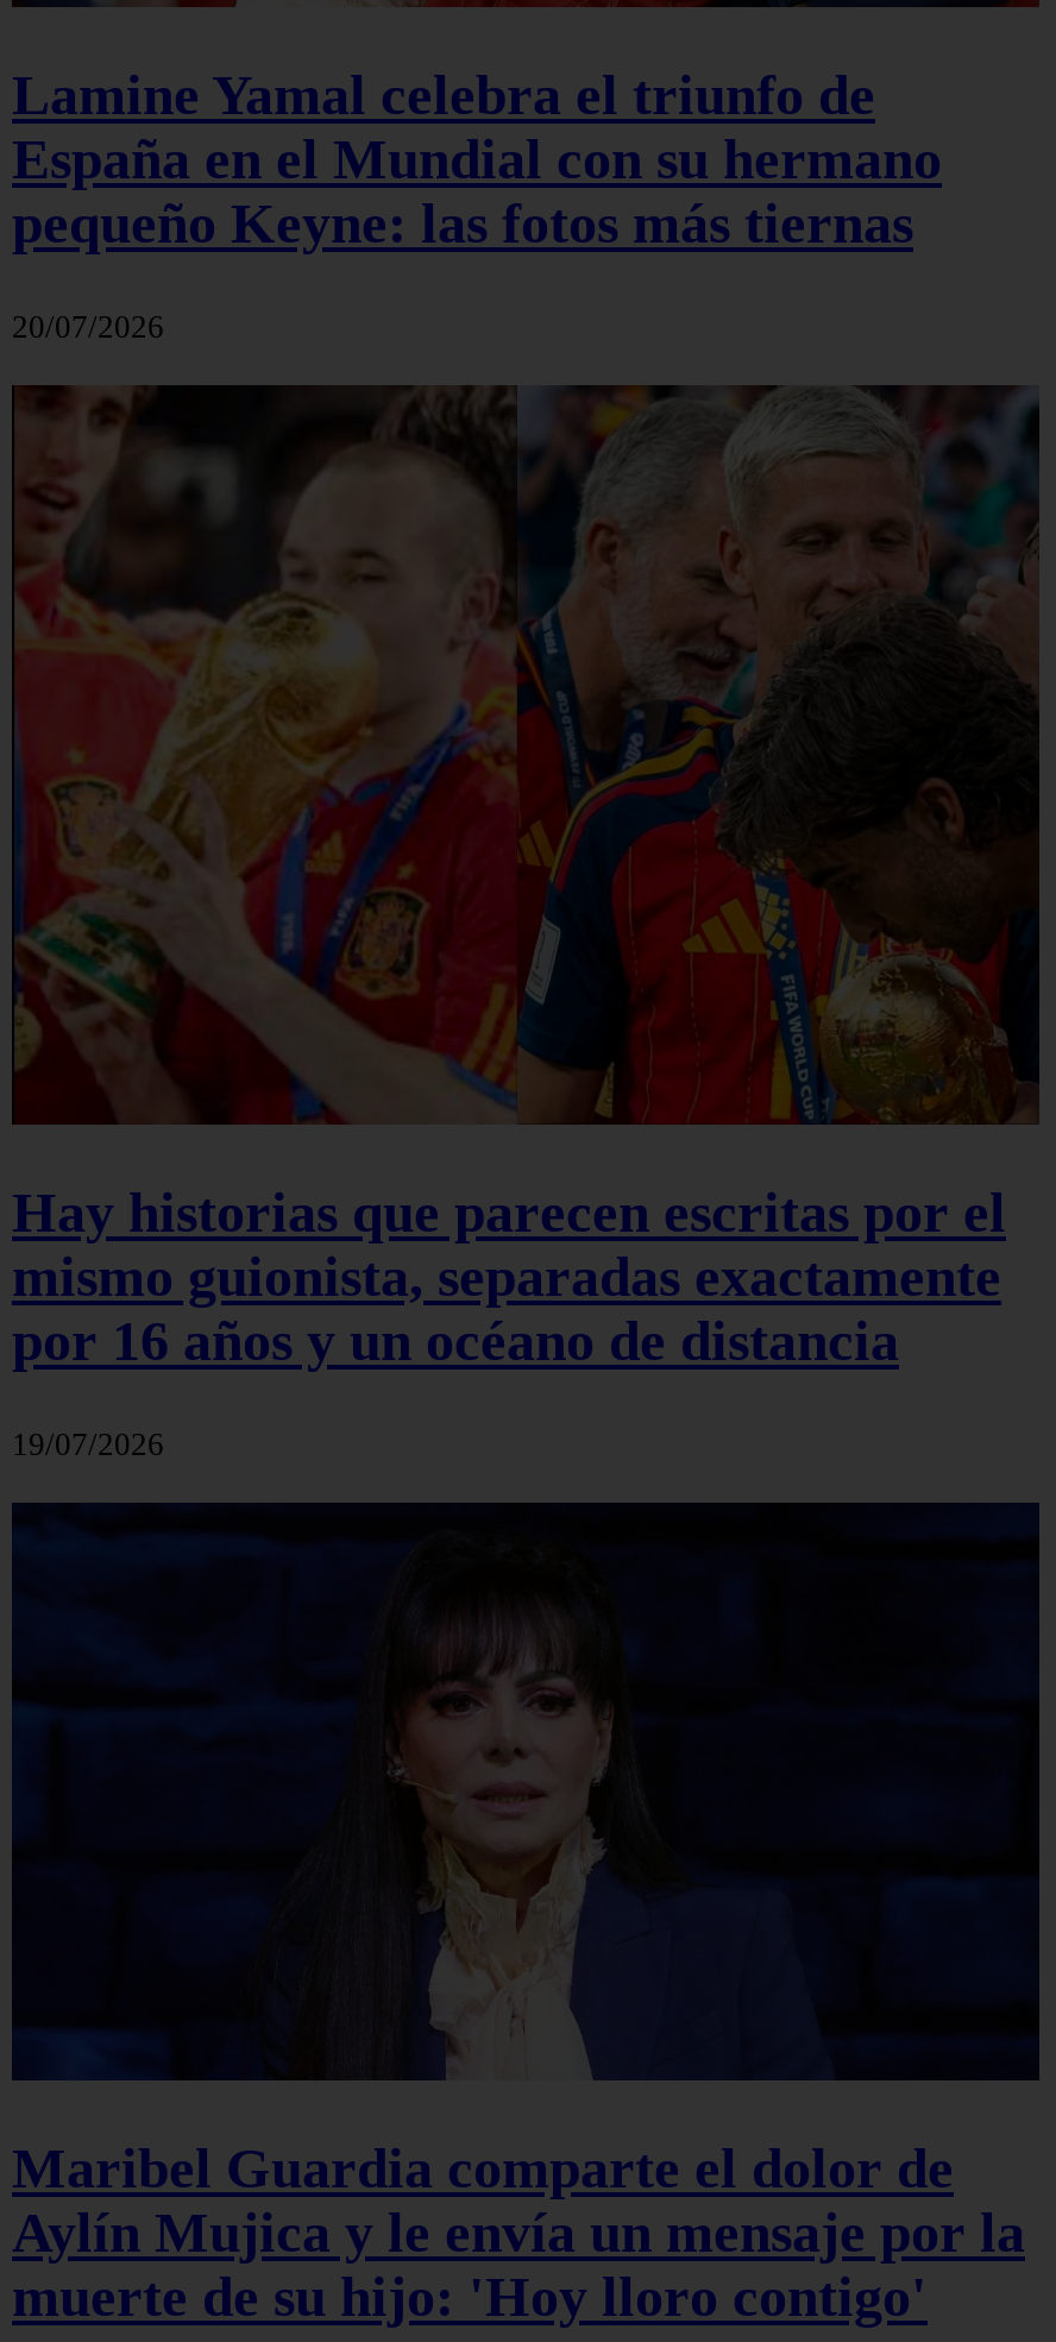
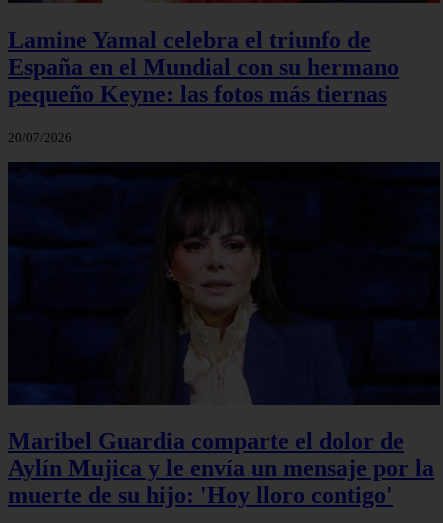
[12,385,1039,1462] [image] | Hay historias que parecen escritas por el | mismo guionista, separadas exactamente | por 16 años y un océano de distancia | 19/07/2026 -> none

